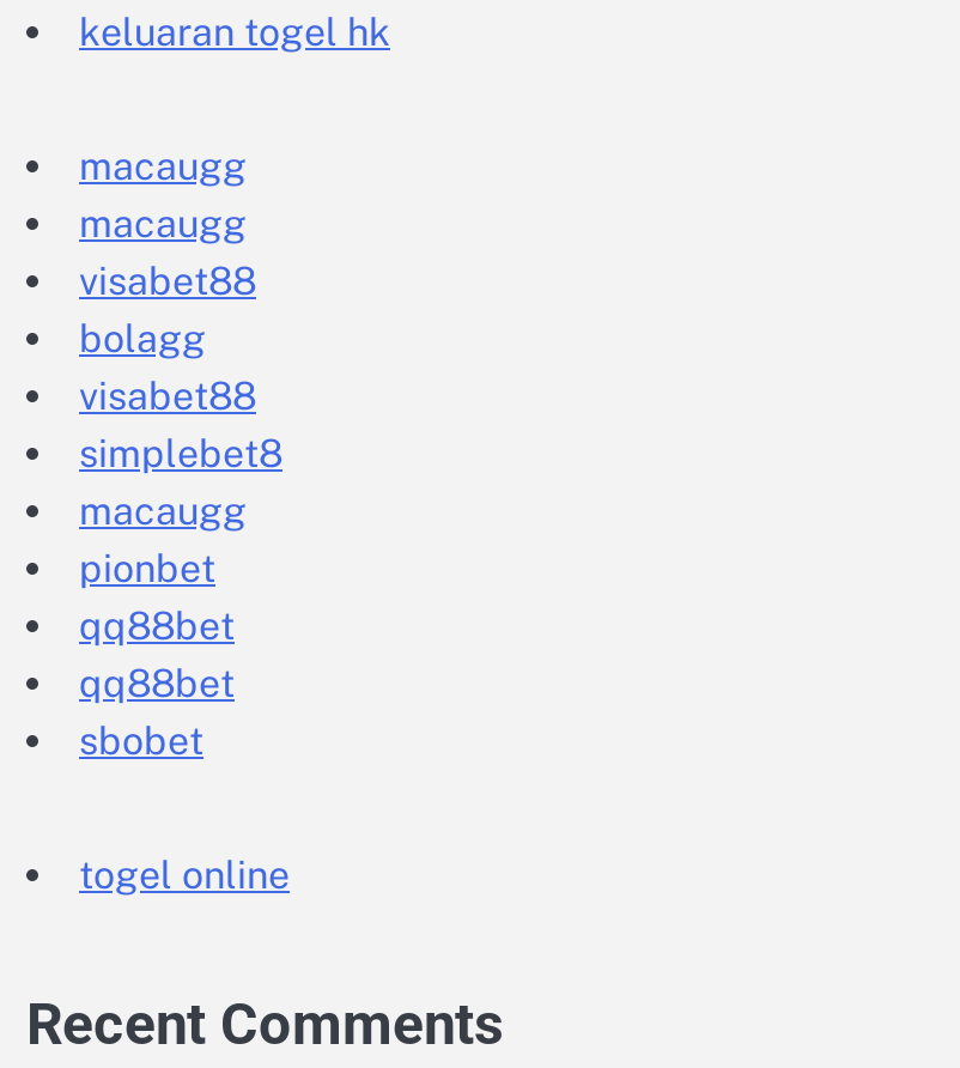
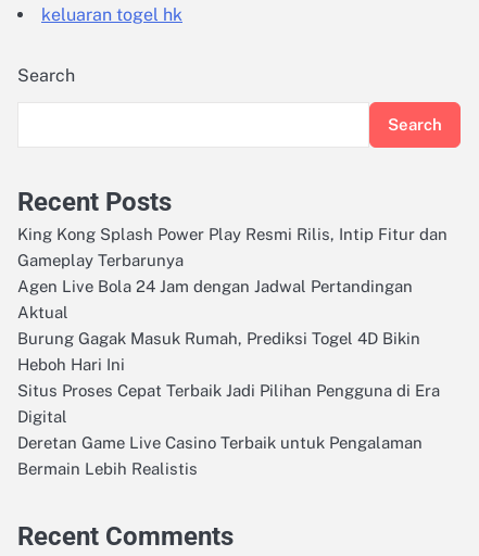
[79,144,290,898] macaugg | macaugg | visabet88 | bolagg | visabet88 | simplebet8 | macaugg | pionbet | qq88bet | qq88bet | sbobet | togel online -> [17,65,448,478] Search | Search | Recent Posts | King Kong Splash Power Play Resmi Rilis, Intip Fitur dan | Gameplay Terbarunya | Agen Live Bola 24 Jam dengan Jadwal Pertandingan | Aktual | Burung Gagak Masuk Rumah, Prediksi Togel 4D Bikin | Heboh Hari Ini | Situs Proses Cepat Terbaik Jadi Pilihan Pengguna di Era | Digital | Deretan Game Live Casino Terbaik untuk Pengalaman | Bermain Lebih Realistis

